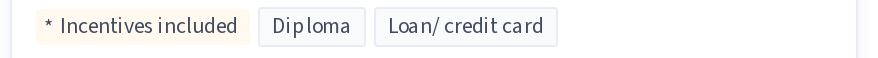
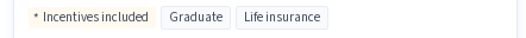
[272,12,544,42] Diploma | Loan/ credit card -> [169,9,320,27] Graduate | Life insurance

